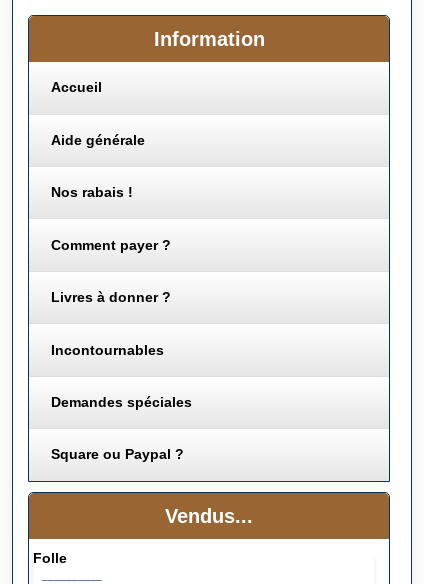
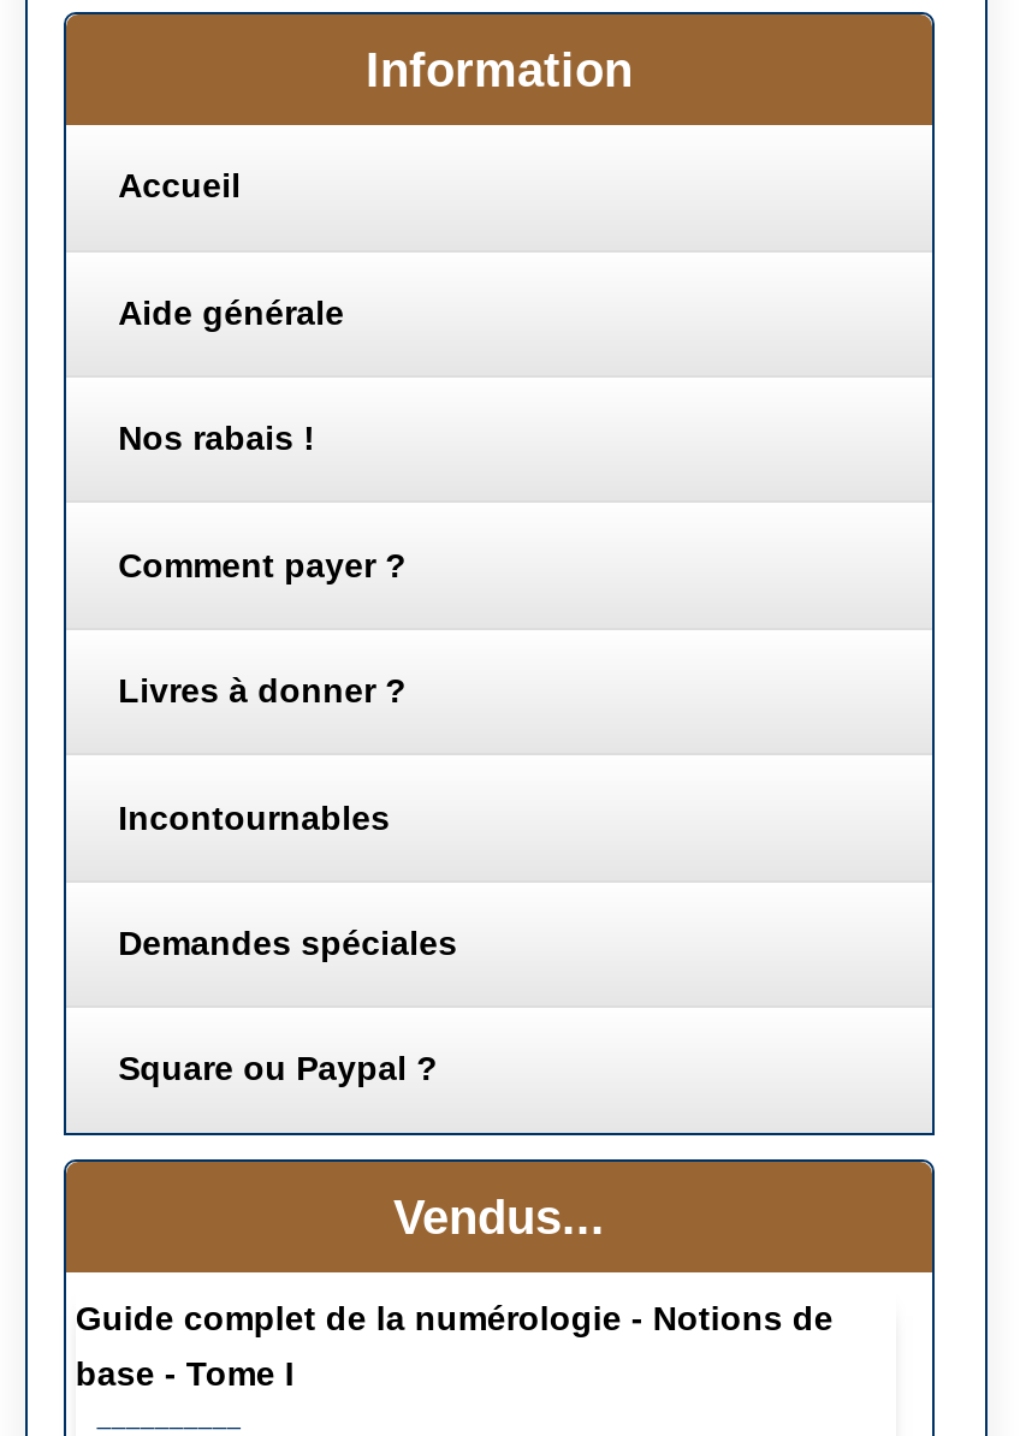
[33,550,67,566] Folle -> [76,1299,833,1393] Guide complet de la numérologie - Notions de | base - Tome I

